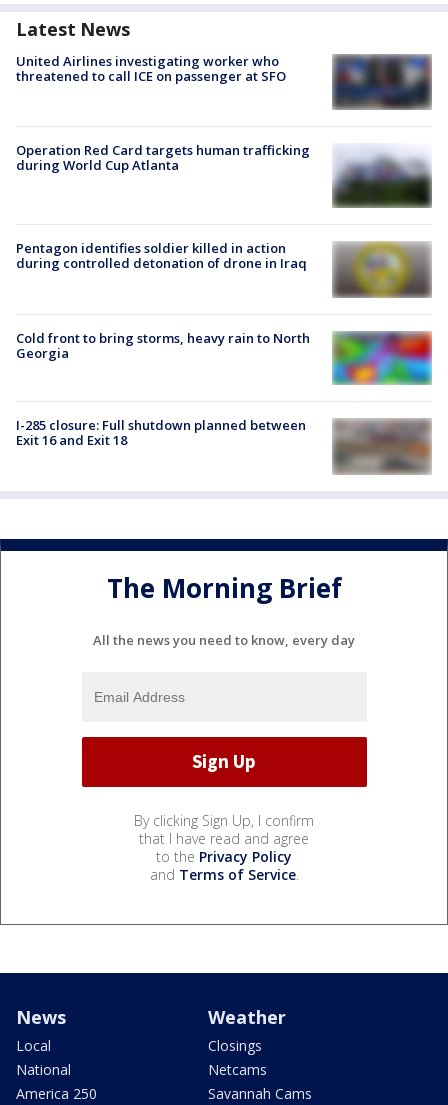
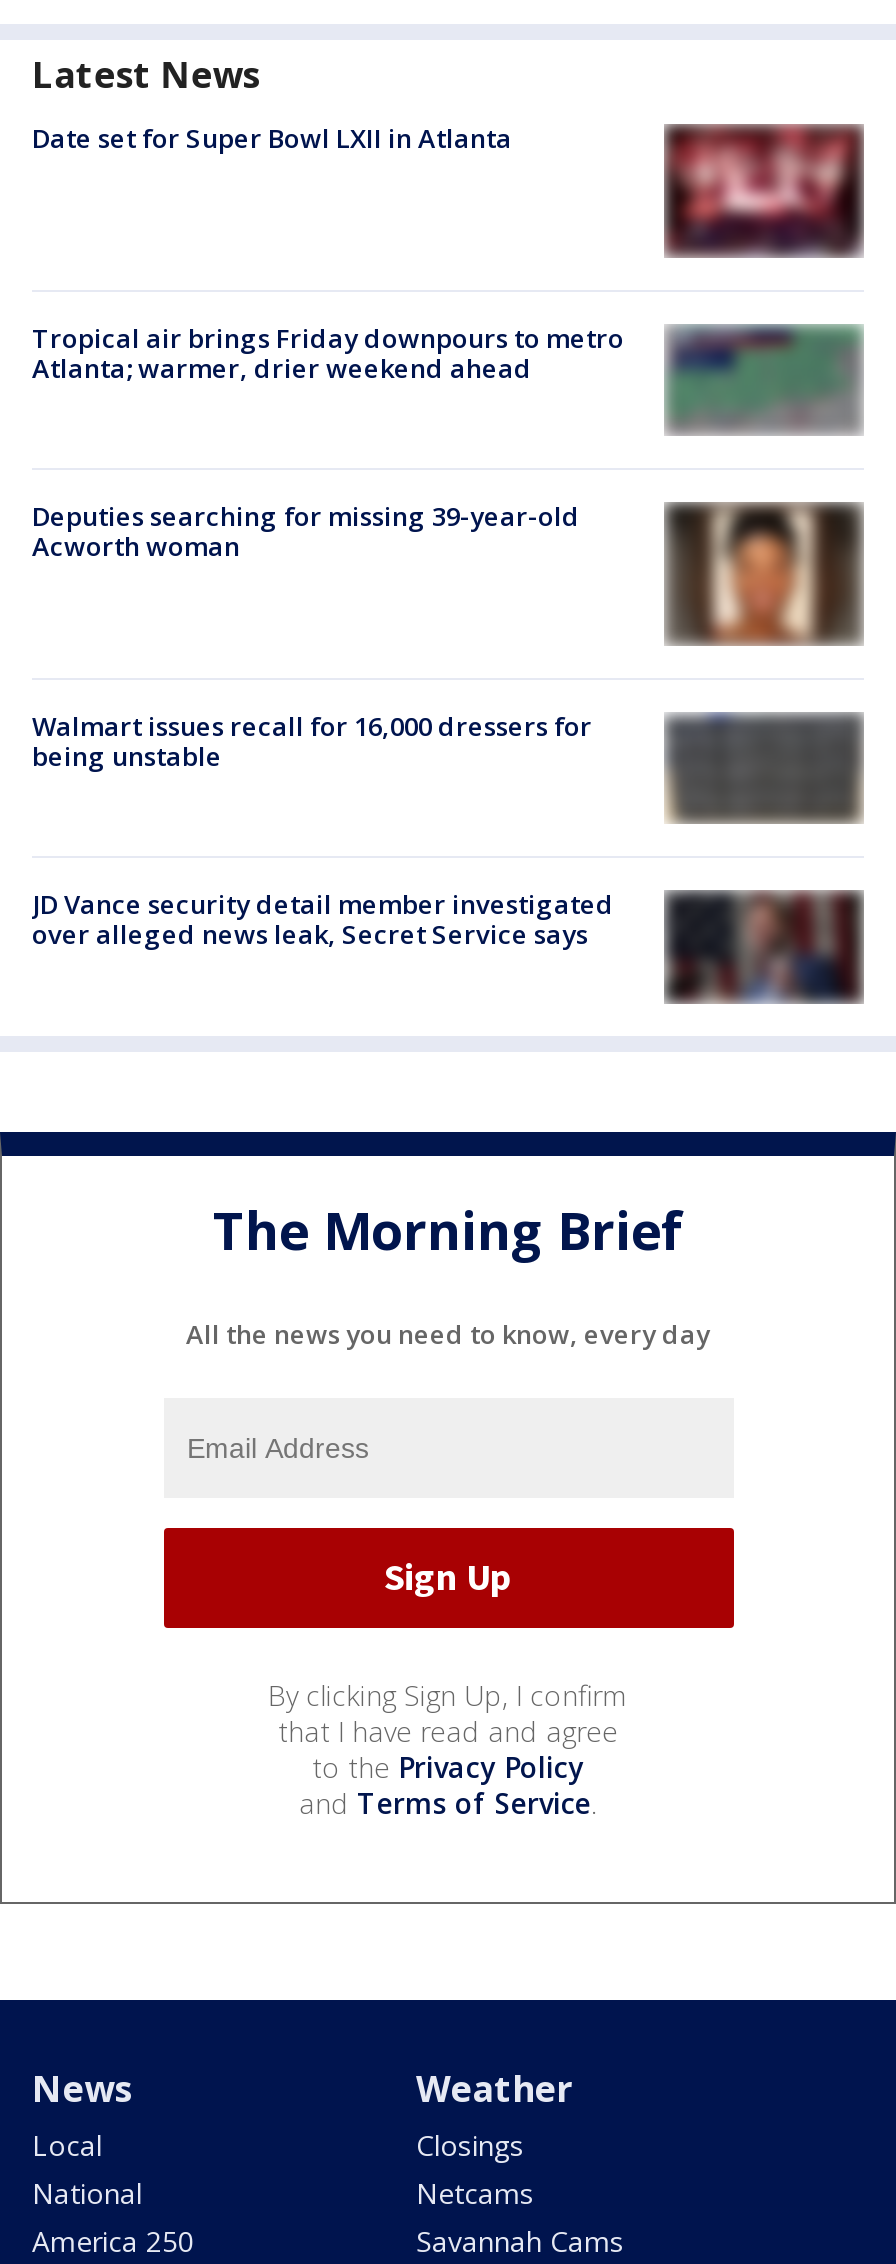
[16,52,286,85] United Airlines investigating worker who | threatened to call ICE on passenger at SFO -> [32,120,512,156] Date set for Super Bowl LXII in Atlanta
[332,54,432,111] [image] -> [664,124,862,260] [image]
[16,141,431,207] [image] | Operation Red Card targets human trafficking | during World Cup Atlanta -> [32,319,864,430] [image] | Tropical air brings Friday downpours to metro | Atlanta; warmer, drier weekend ahead
[16,239,307,272] Pentagon identifies soldier killed in action | during controlled detonation of drone in Iraq -> [32,498,580,564] Deputies searching for missing 39-year-old | Acworth woman
[334,241,430,299] [image] -> [666,500,862,648] [image]
[16,328,432,385] [image] | Cold front to bring storms, heavy rain to North | Georgia -> [32,708,864,824] [image] | Walmart issues recall for 16,000 dressers for | being unstable
[16,416,432,475] [image] | I-285 closure: Full shutdown planned between | Exit 16 and Exit 18 -> [32,887,862,1002] [image] | JD Vance security detail member investigated | over alleged news leak, Secret Service says

